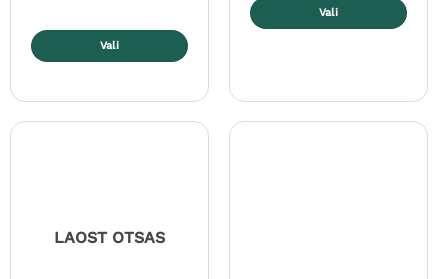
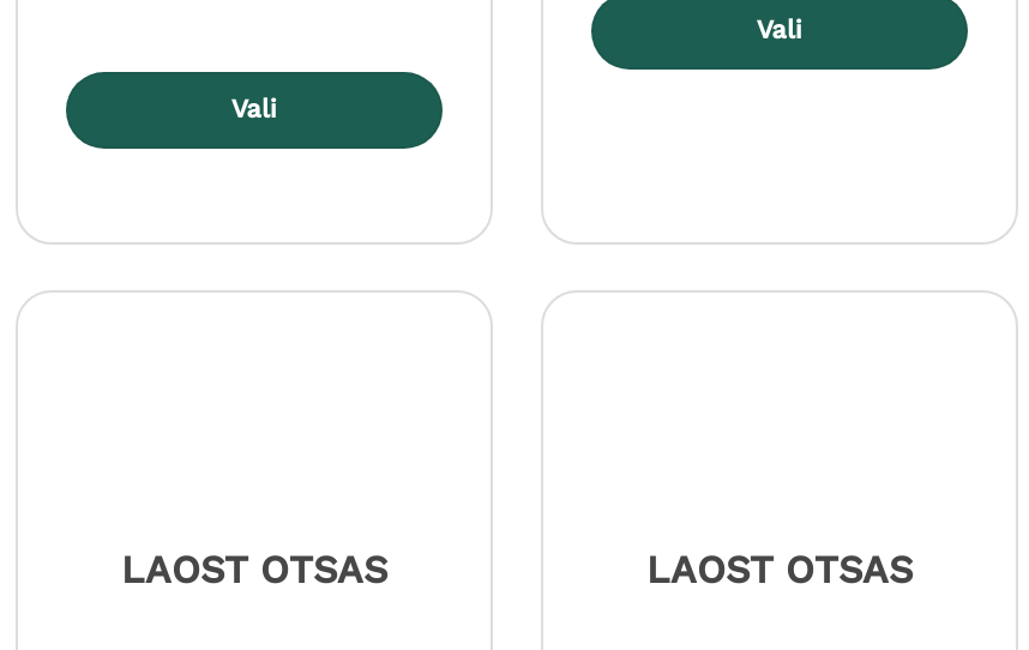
none -> [646,548,913,593] LAOST OTSAS

